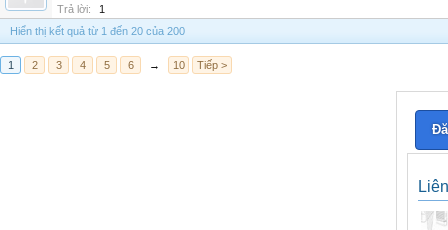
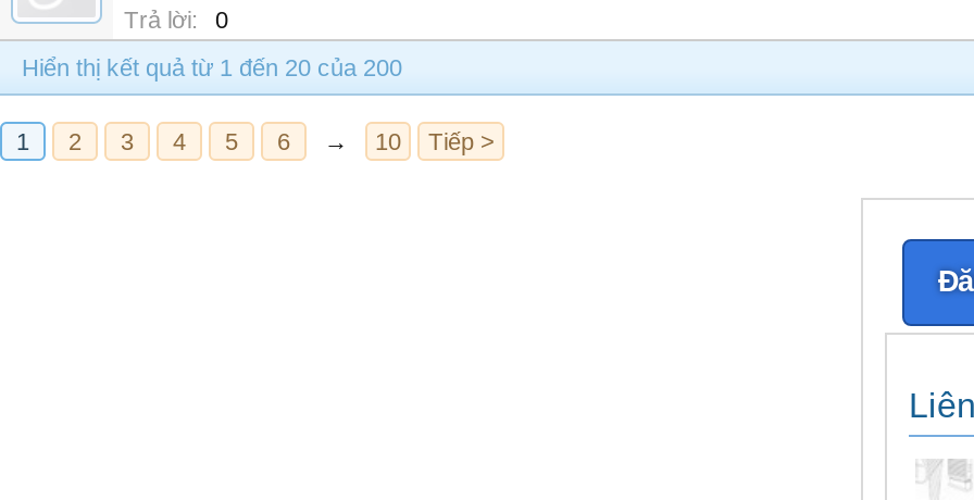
[57,3,105,15] Trả lời: 1 -> [124,7,228,33] Trả lời: 0

